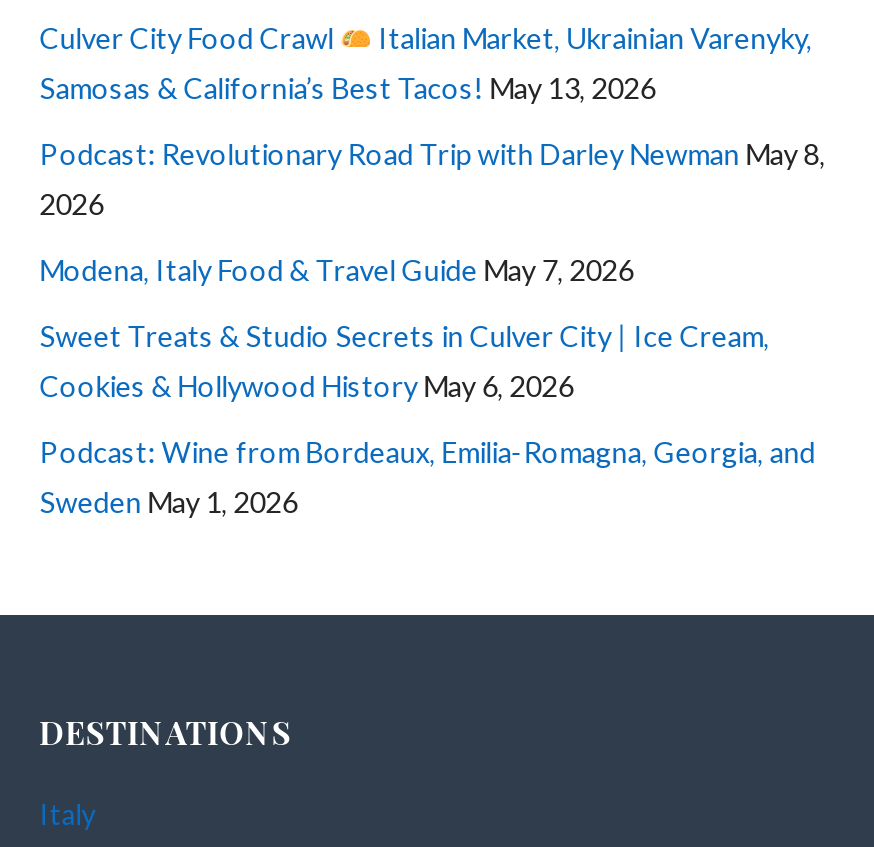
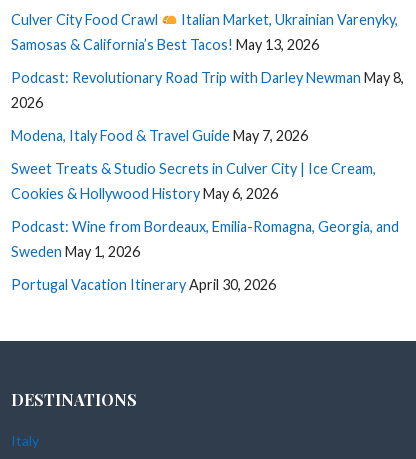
none -> [11,276,276,293] Portugal Vacation Itinerary April 30, 2026

